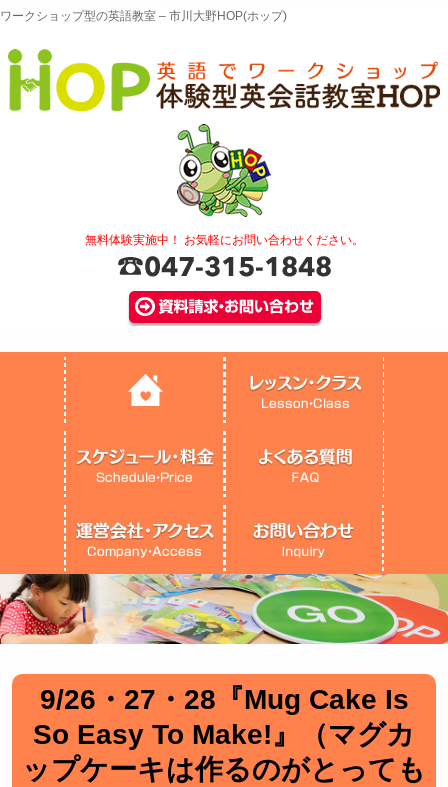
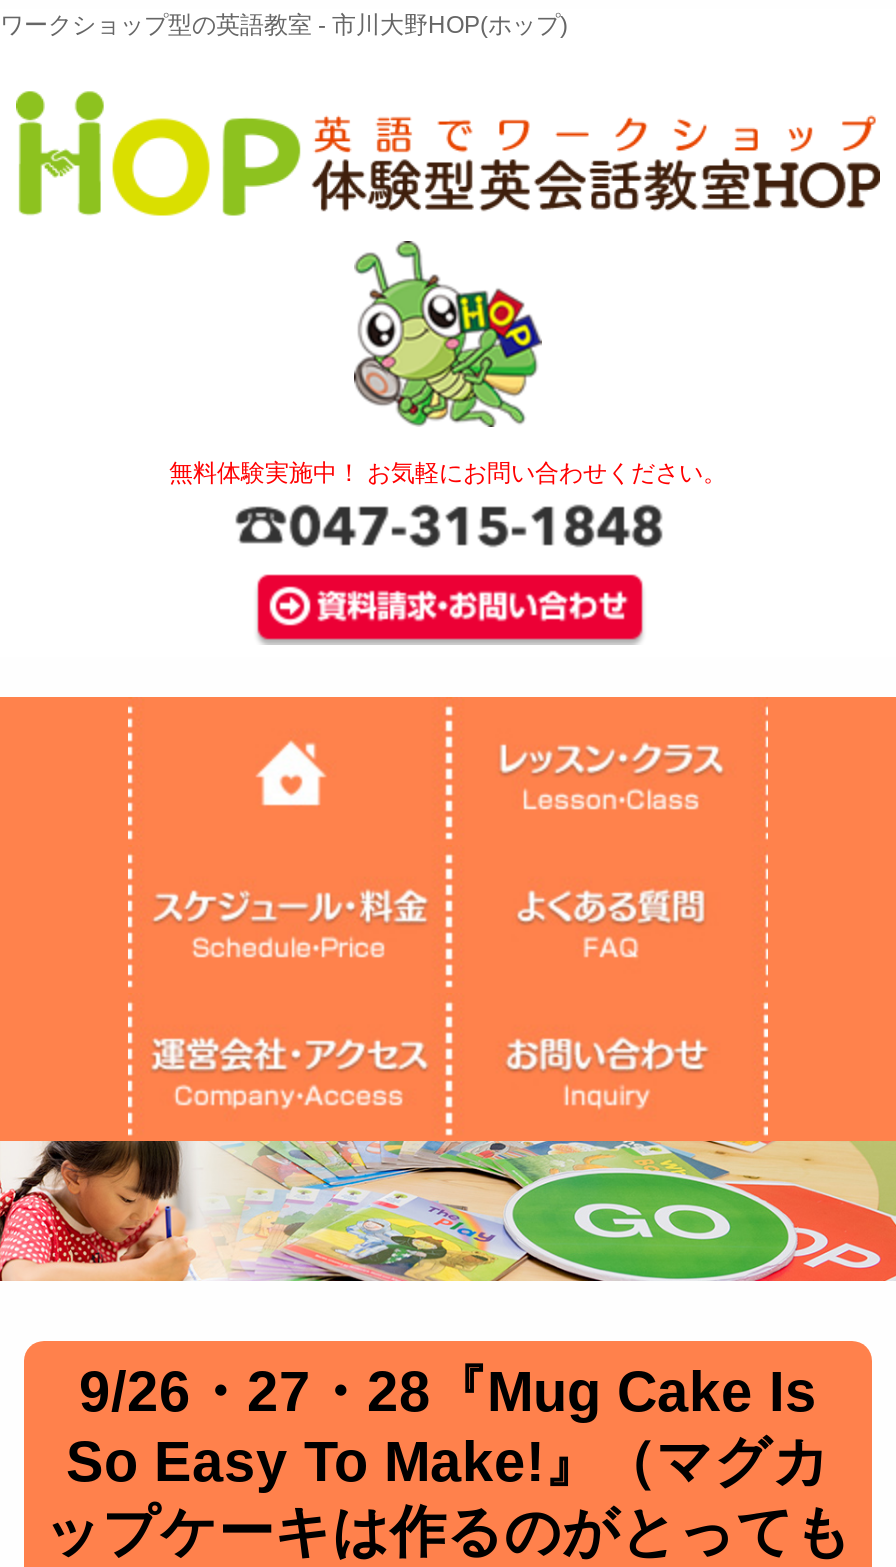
[0,9,287,23] ワークショップ型の英語教室 – 市川大野HOP(ホップ) -> [0,11,568,39] ワークショップ型の英語教室 - 市川大野HOP(ホップ)

